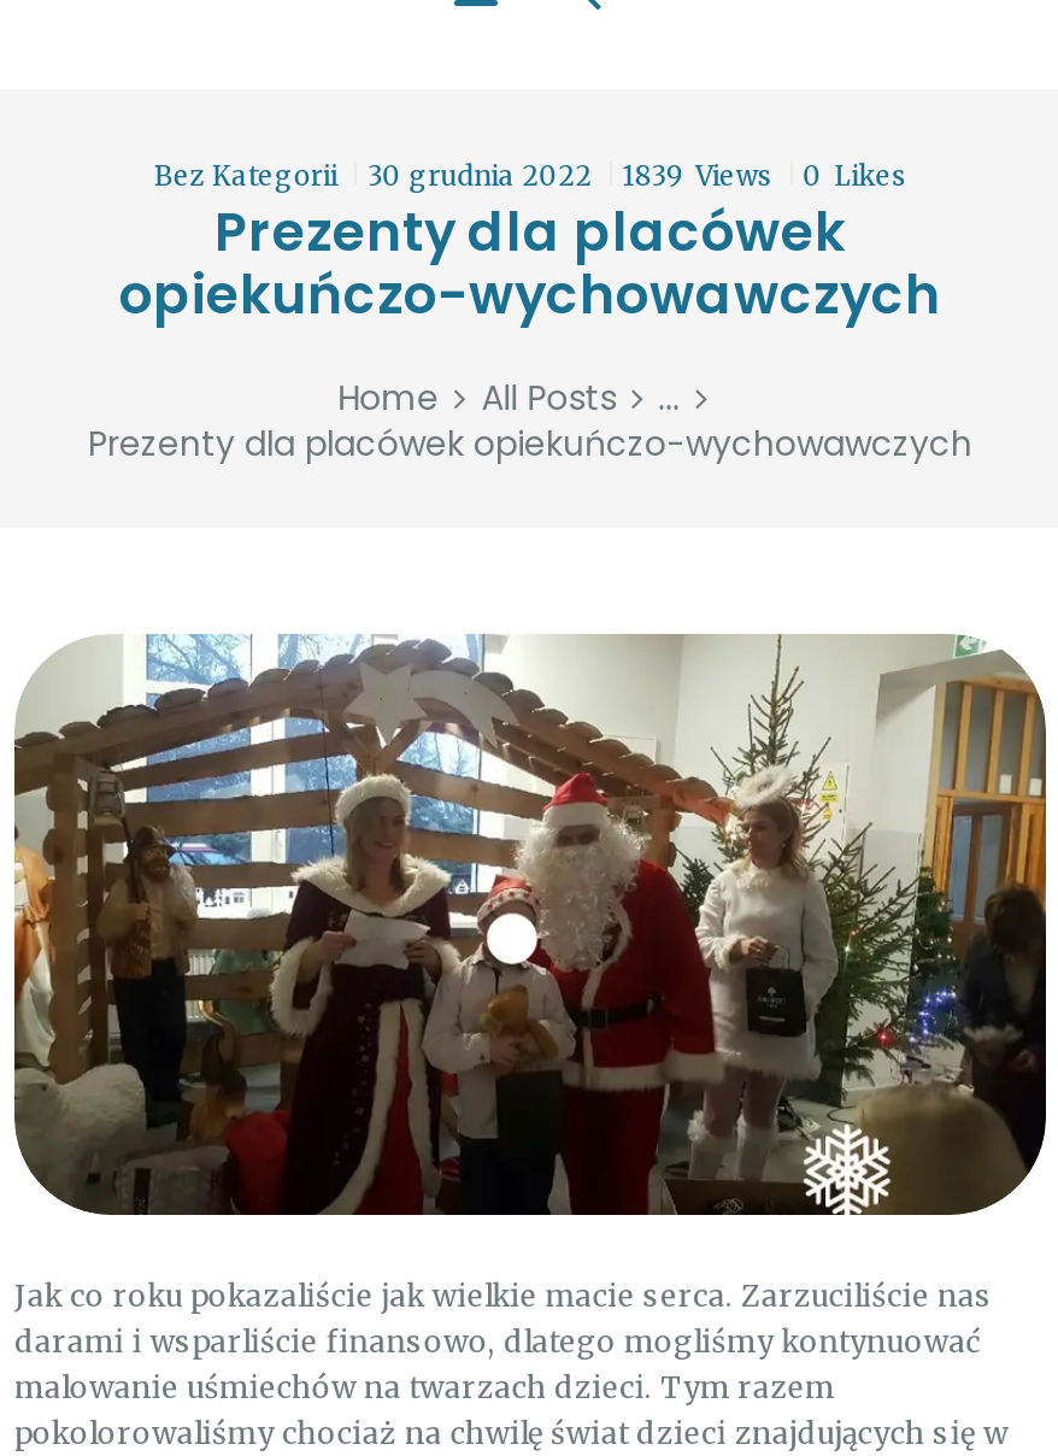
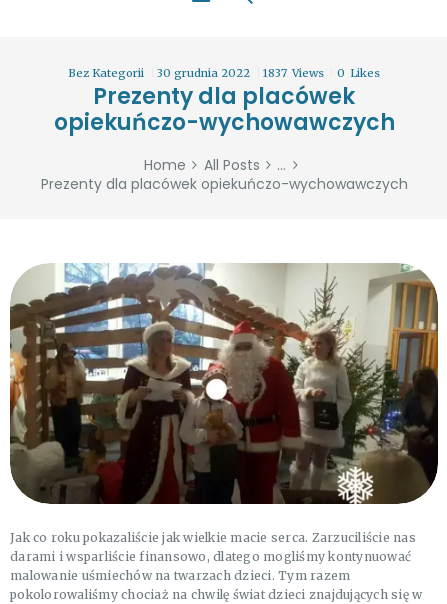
[154,158,907,192] Bez Kategorii 30 grudnia 2022 1839 Views 0 Likes -> [68,66,380,80] Bez Kategorii 30 grudnia 2022 1837 Views 0 Likes

